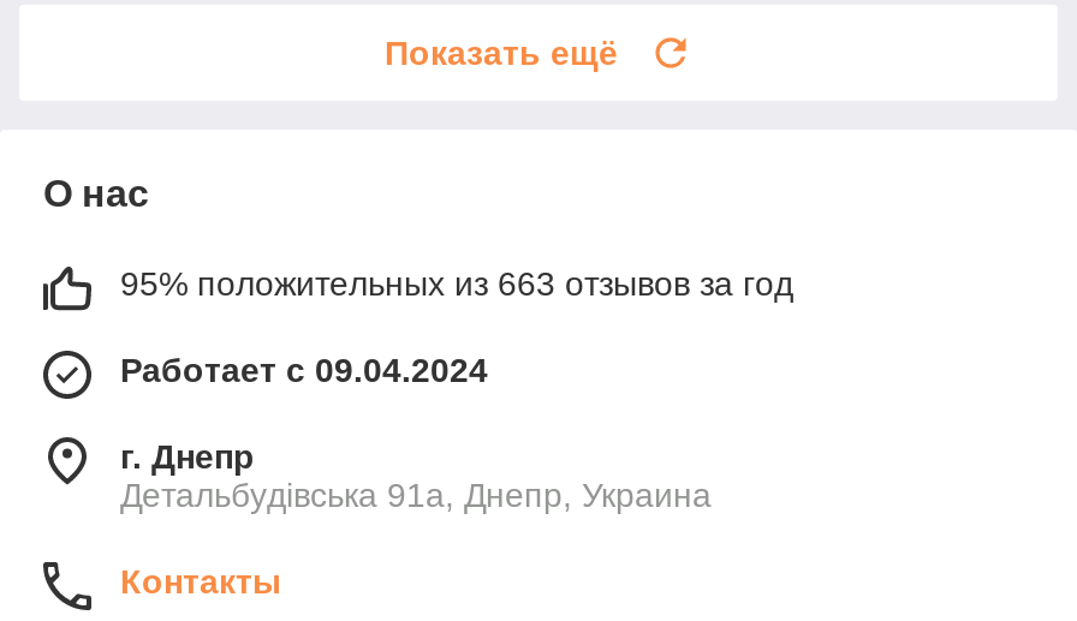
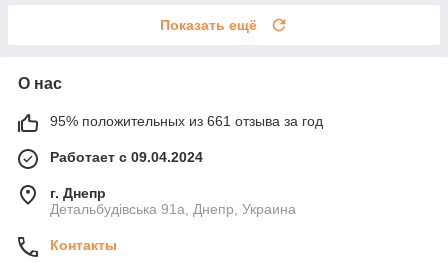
[120,264,793,302] 95% положительных из 663 отзывов за год -> [50,113,323,129] 95% положительных из 661 отзыва за год

